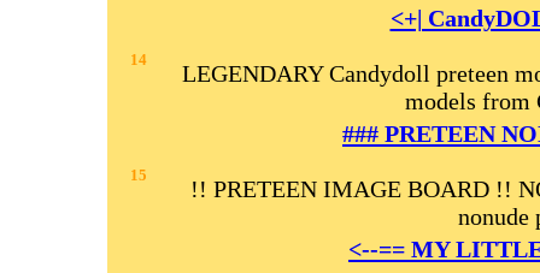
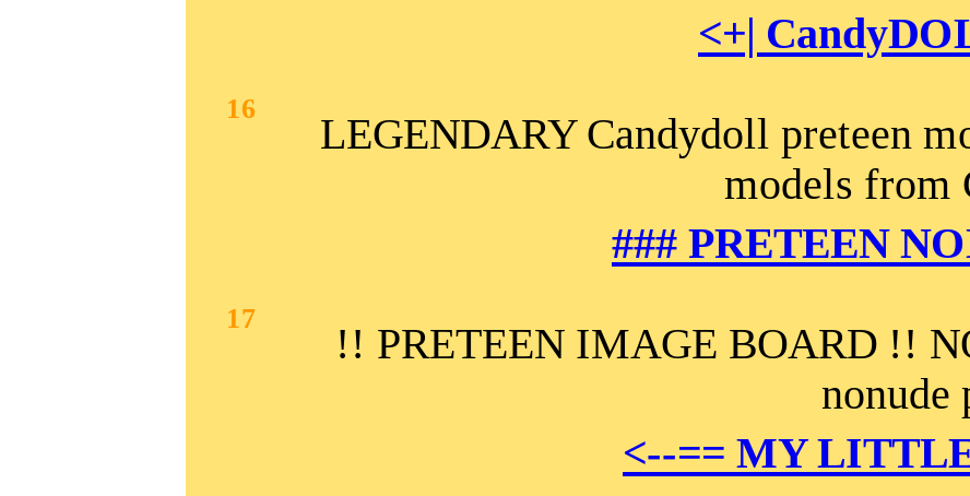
[130,51,146,69] 14 -> [226,92,257,125] 16
[130,166,146,184] 15 -> [226,302,257,334] 17

